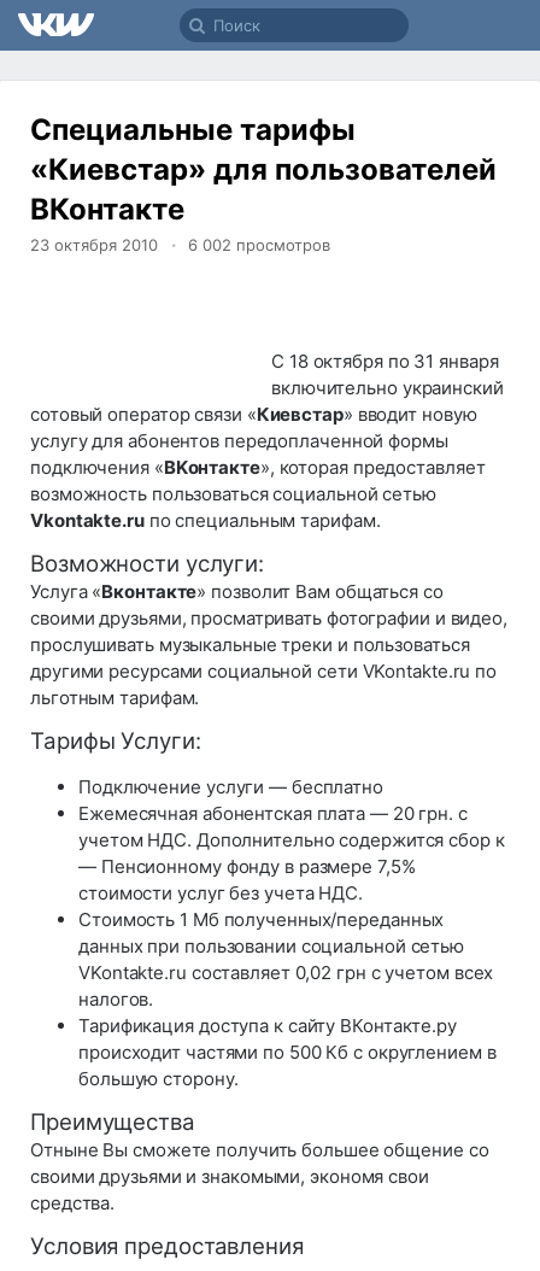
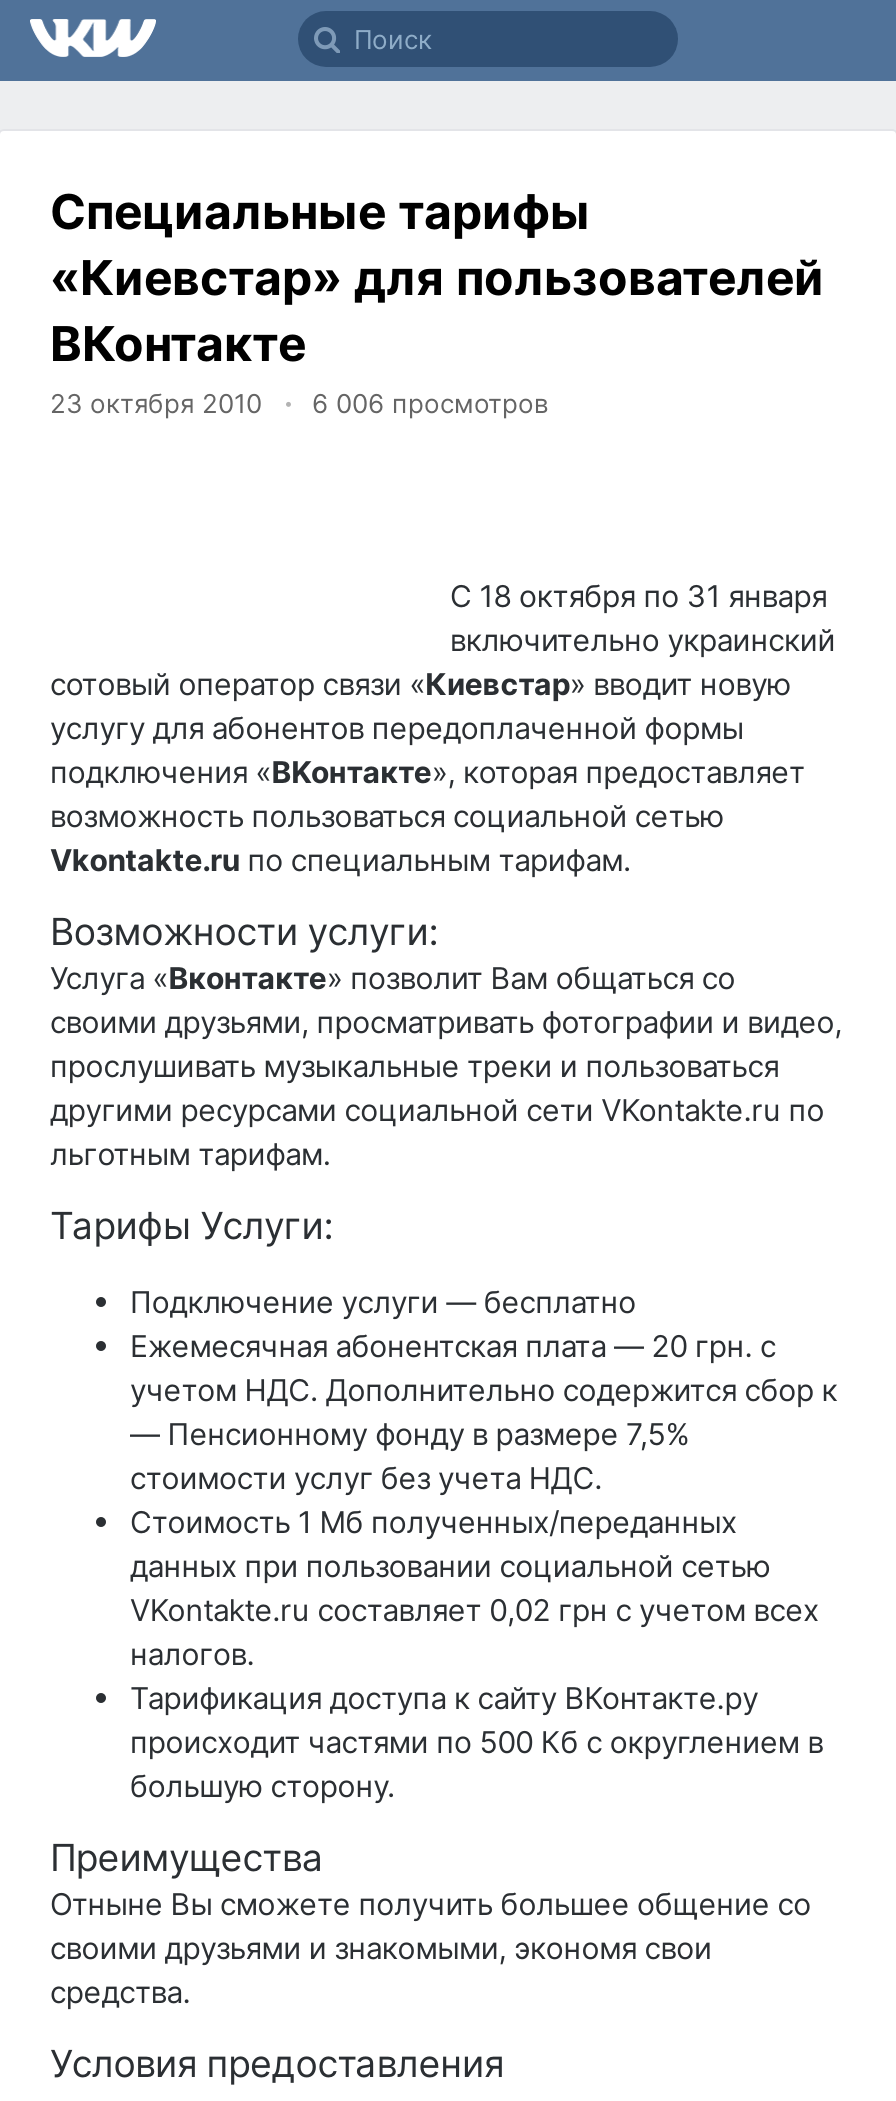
[30,235,330,254] 23 октября 2010 6 002 просмотров -> [50,387,548,419] 23 октября 2010 6 006 просмотров

